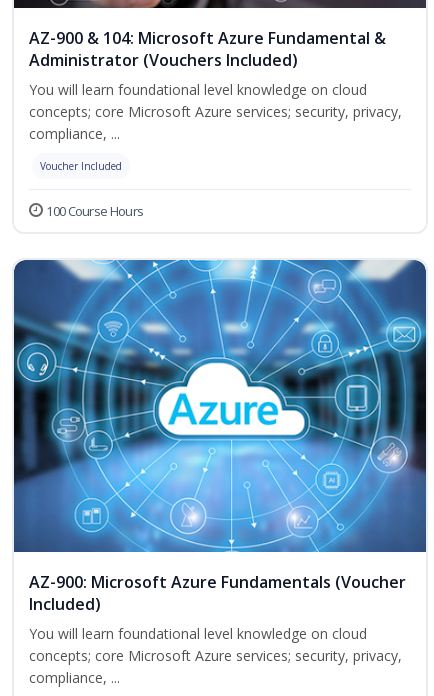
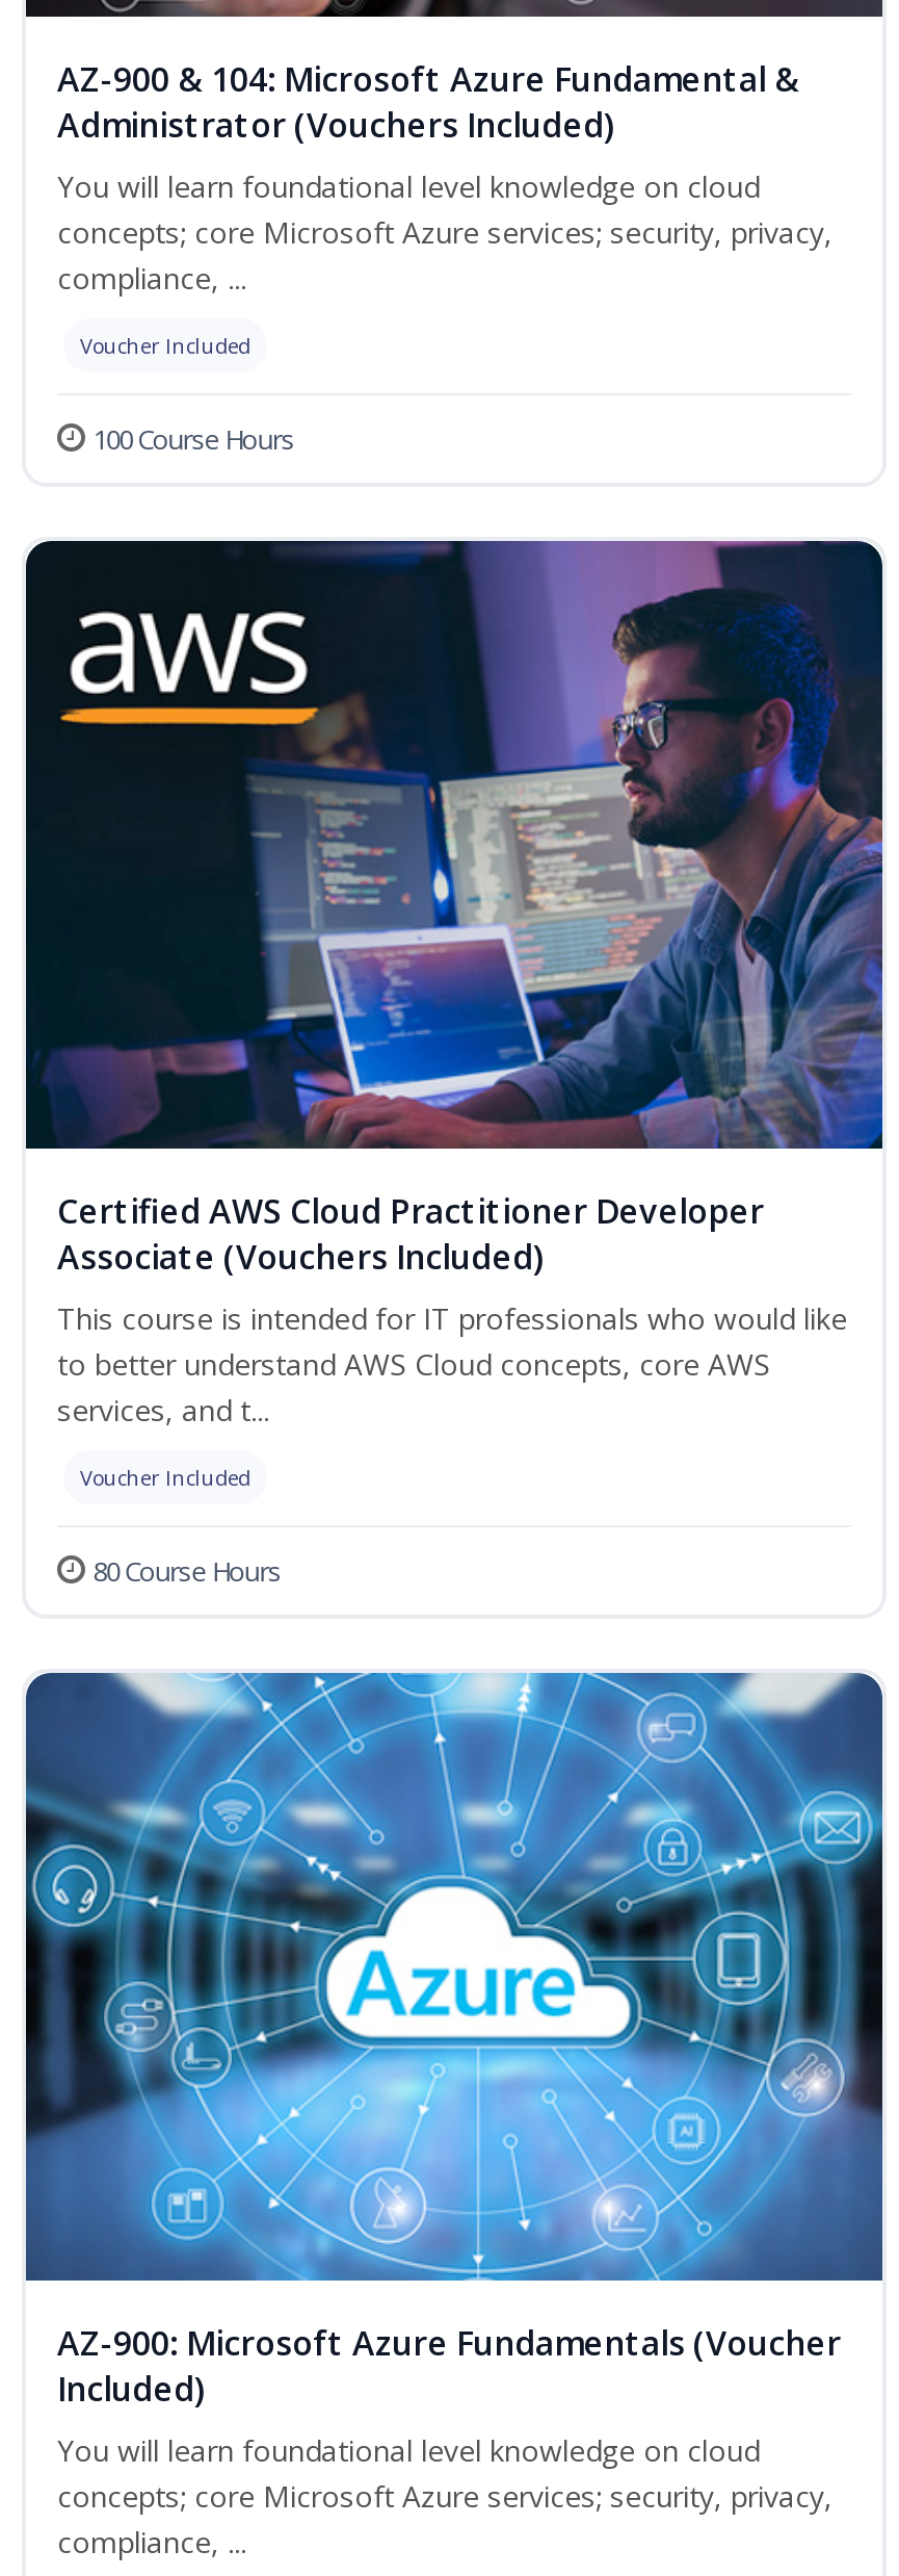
none -> [30,539,884,1590] [image] | Certified AWS Cloud Practitioner Developer | Associate (Vouchers Included) | This course is intended for IT professionals who would like | to better understand AWS Cloud concepts, core AWS | services, and t... | Voucher Included | 80 Course Hours

